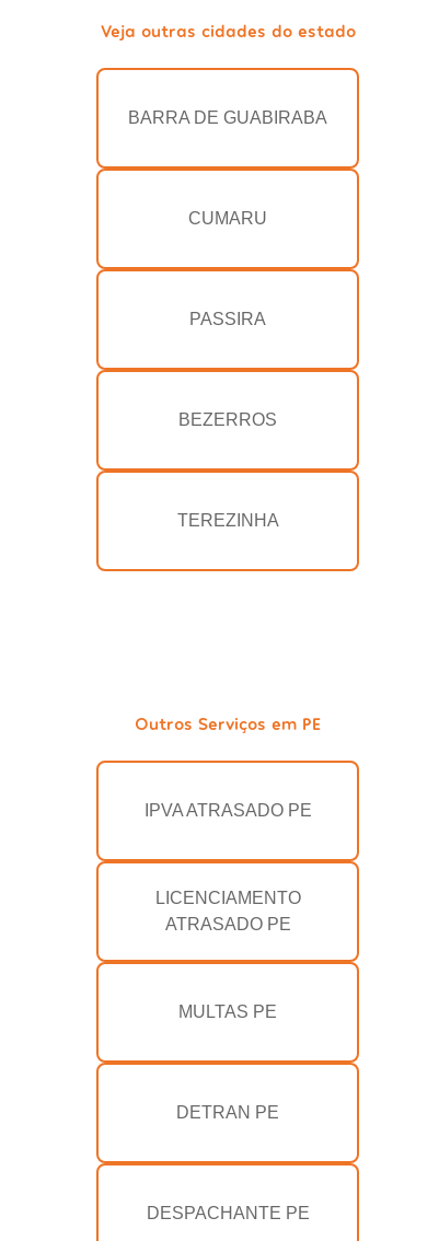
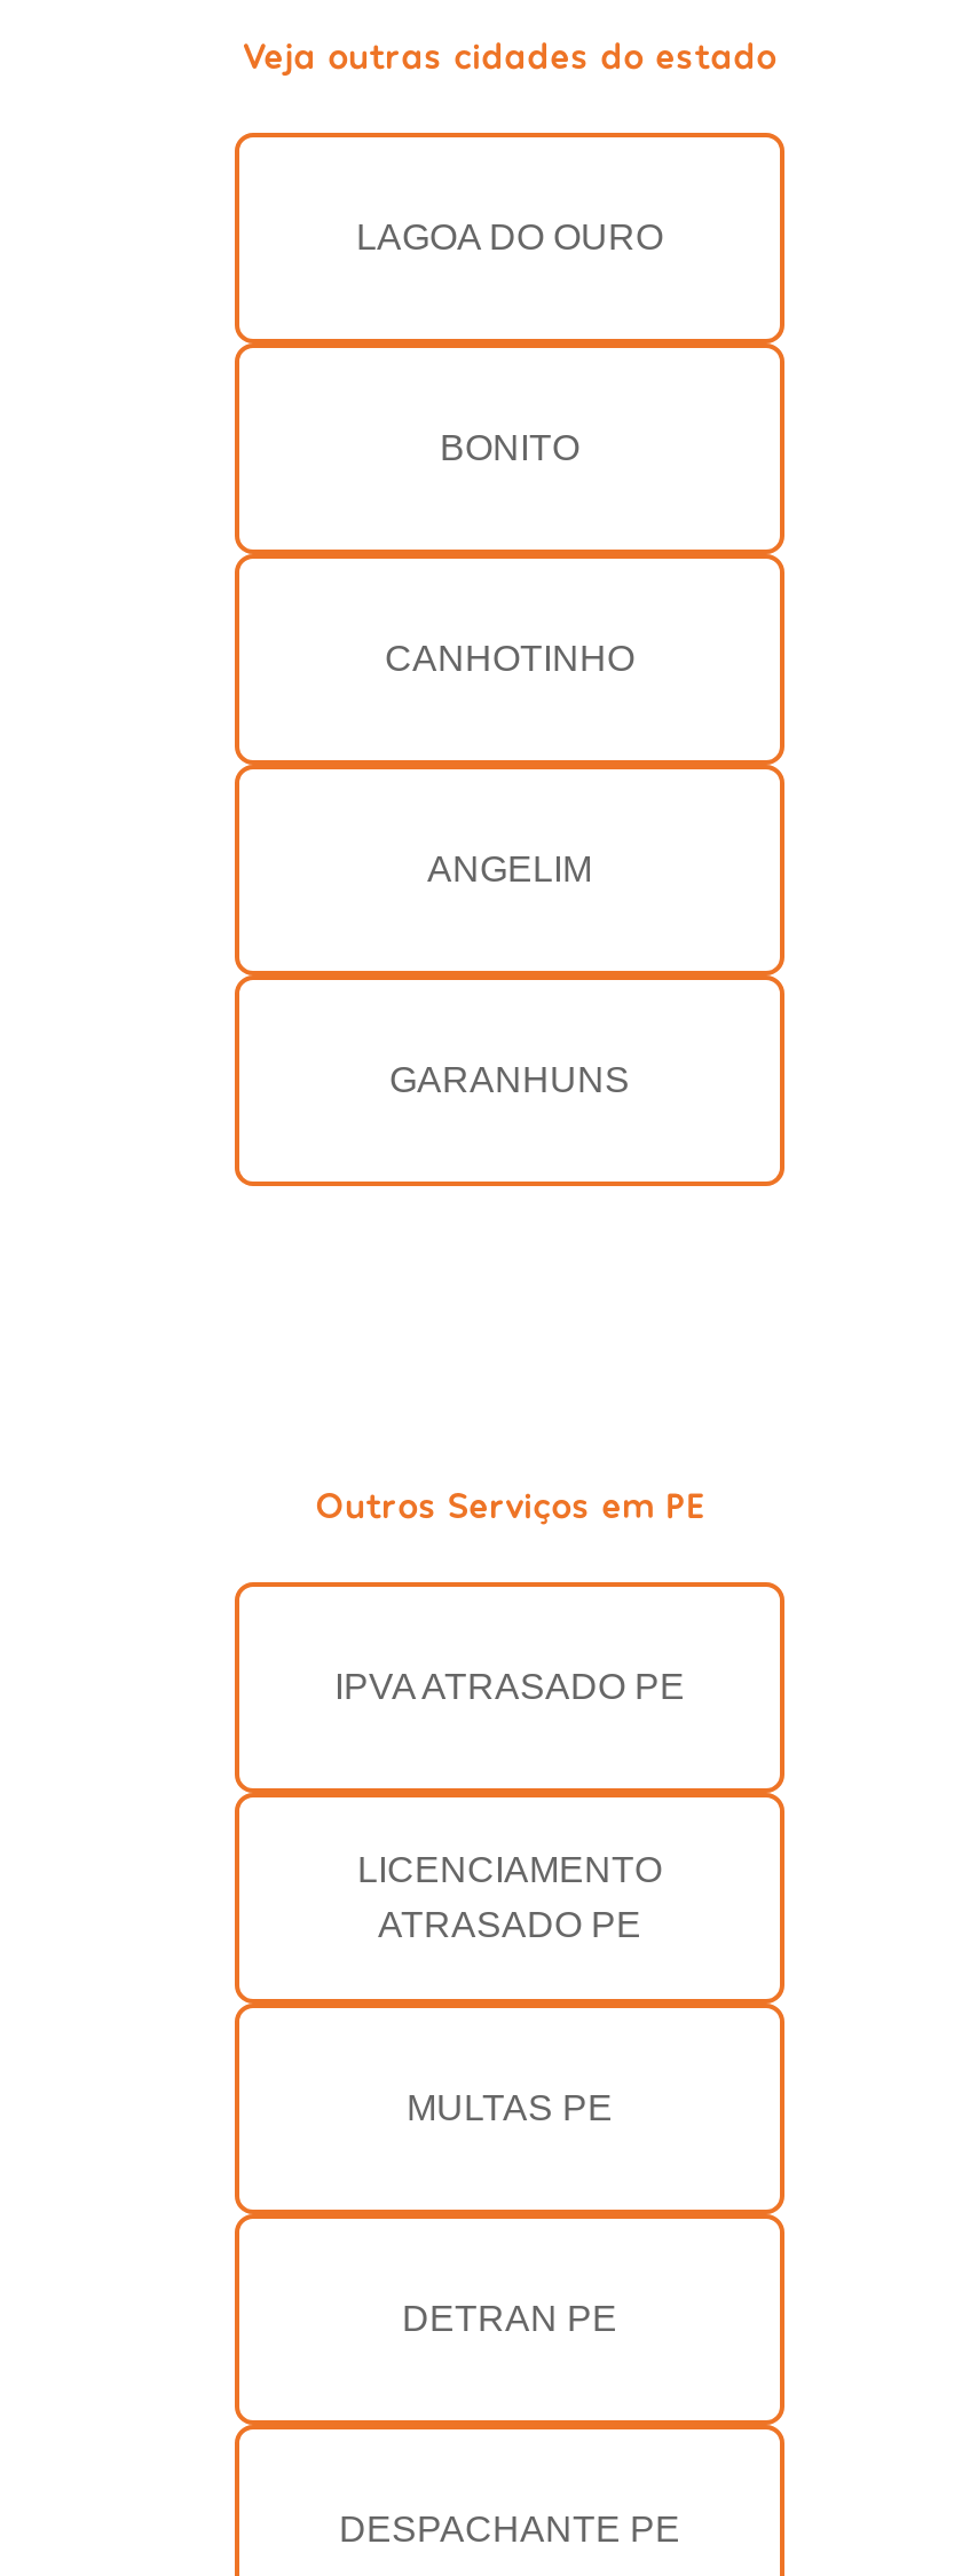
[128,109,327,127] BARRA DE GUABIRABA -> [356,218,663,257] LAGOA DO OURO
[188,209,267,228] CUMARU -> [440,429,579,468] BONITO
[189,310,266,329] PASSIRA -> [385,639,634,678] CANHOTINHO
[178,411,277,429] BEZERROS -> [427,850,592,889] ANGELIM
[177,511,279,530] TEREZINHA -> [389,1061,630,1100] GARANHUNS

